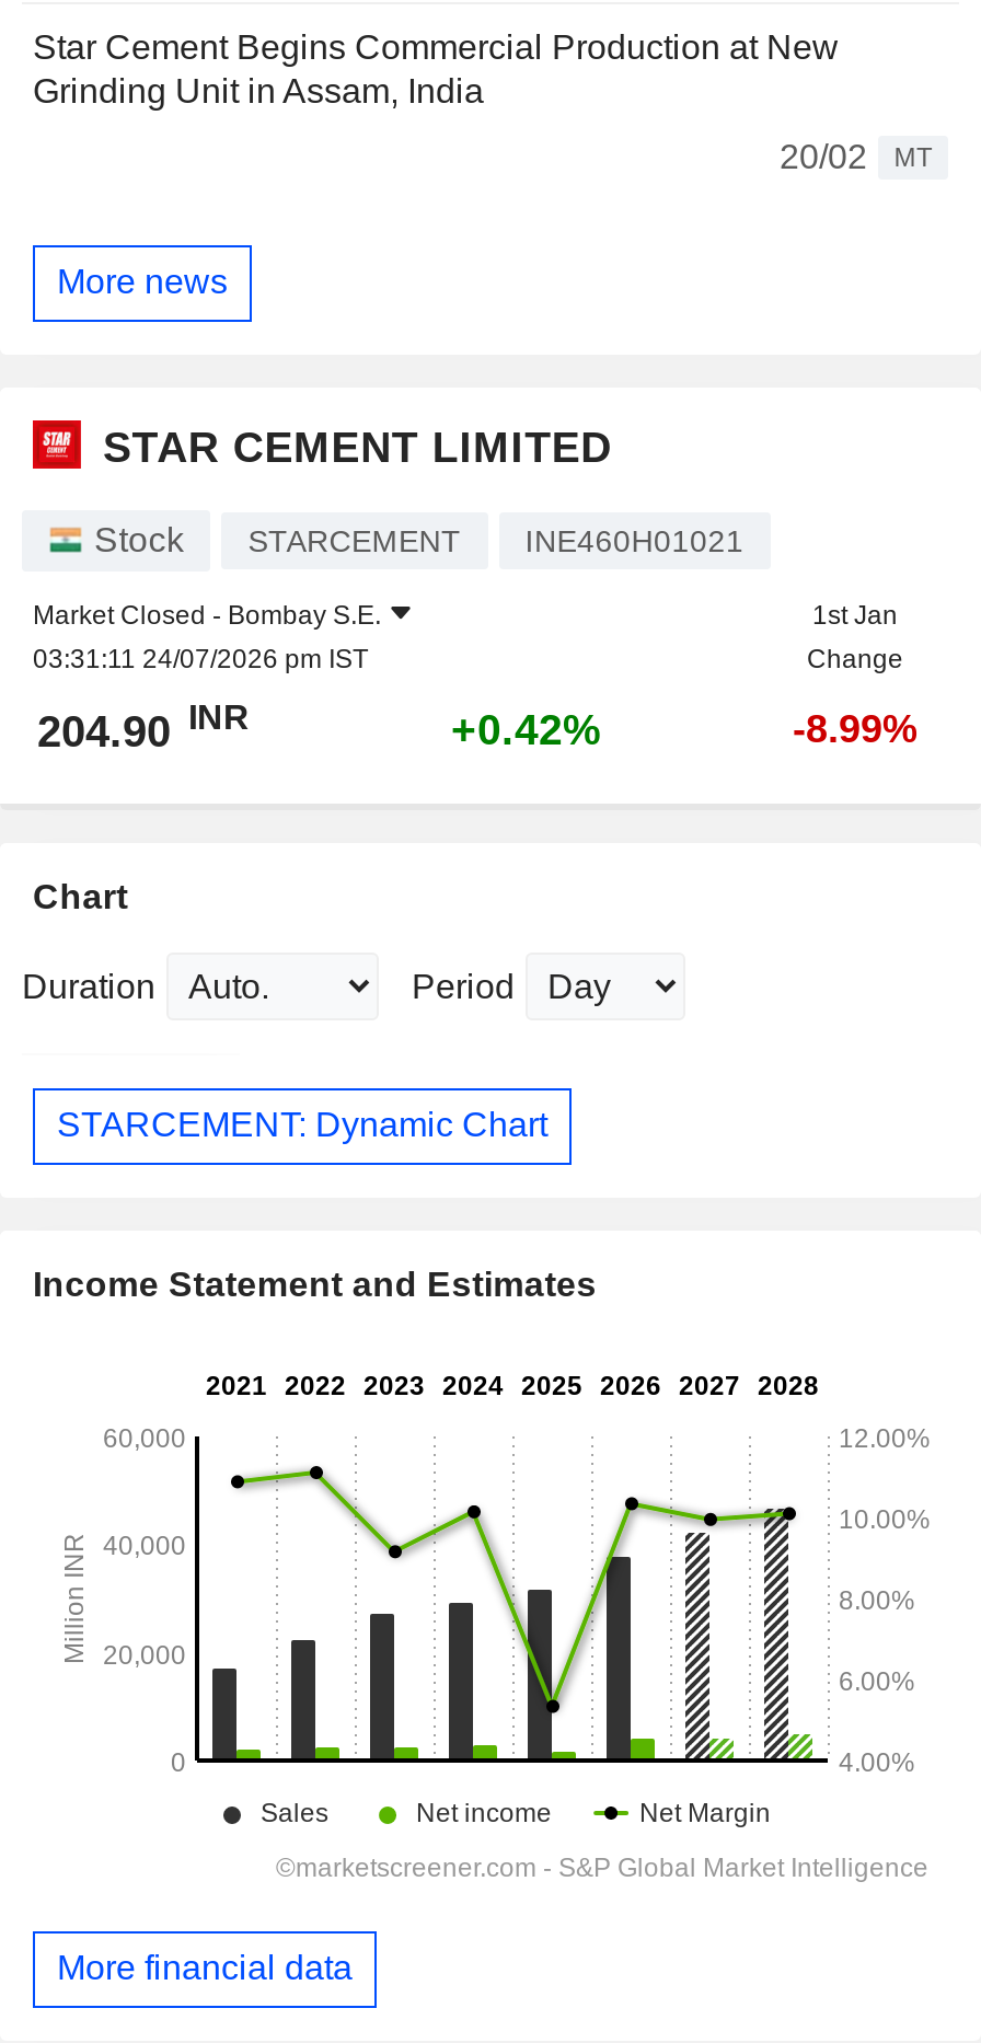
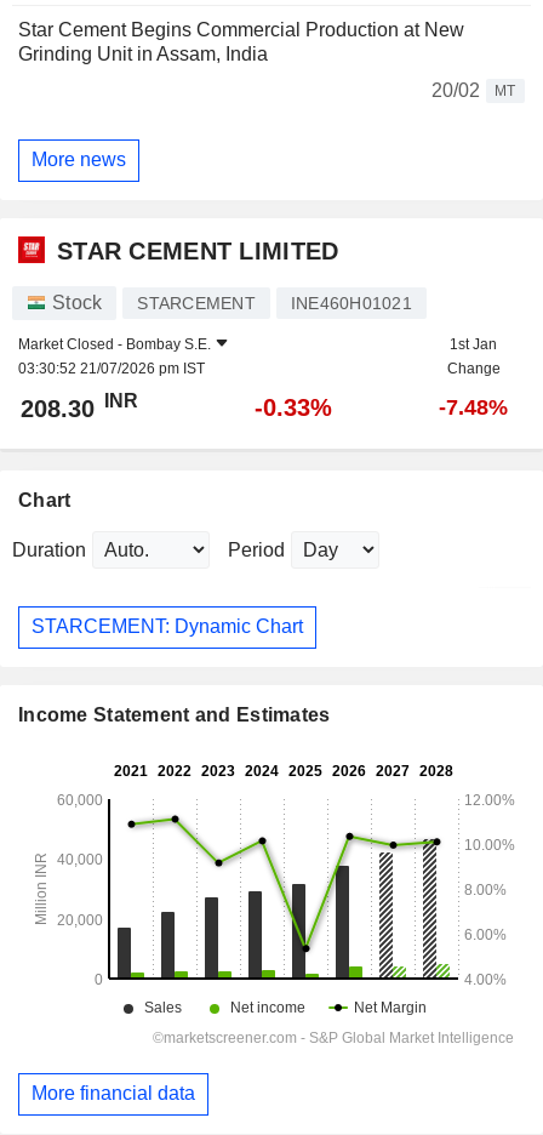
[33,643,368,674] 03:31:11 24/07/2026 pm IST -> [18,360,205,377] 03:30:52 21/07/2026 pm IST
[37,699,250,755] 204.90 INR -> [21,391,138,422] 208.30 INR
[451,704,602,753] +0.42% -> [255,394,332,420] -0.33%
[793,707,917,750] -8.99% -> [439,395,508,419] -7.48%

